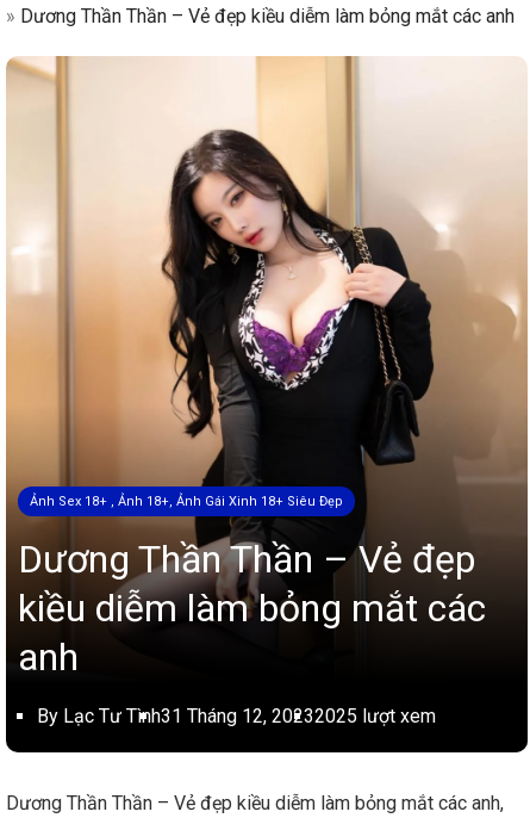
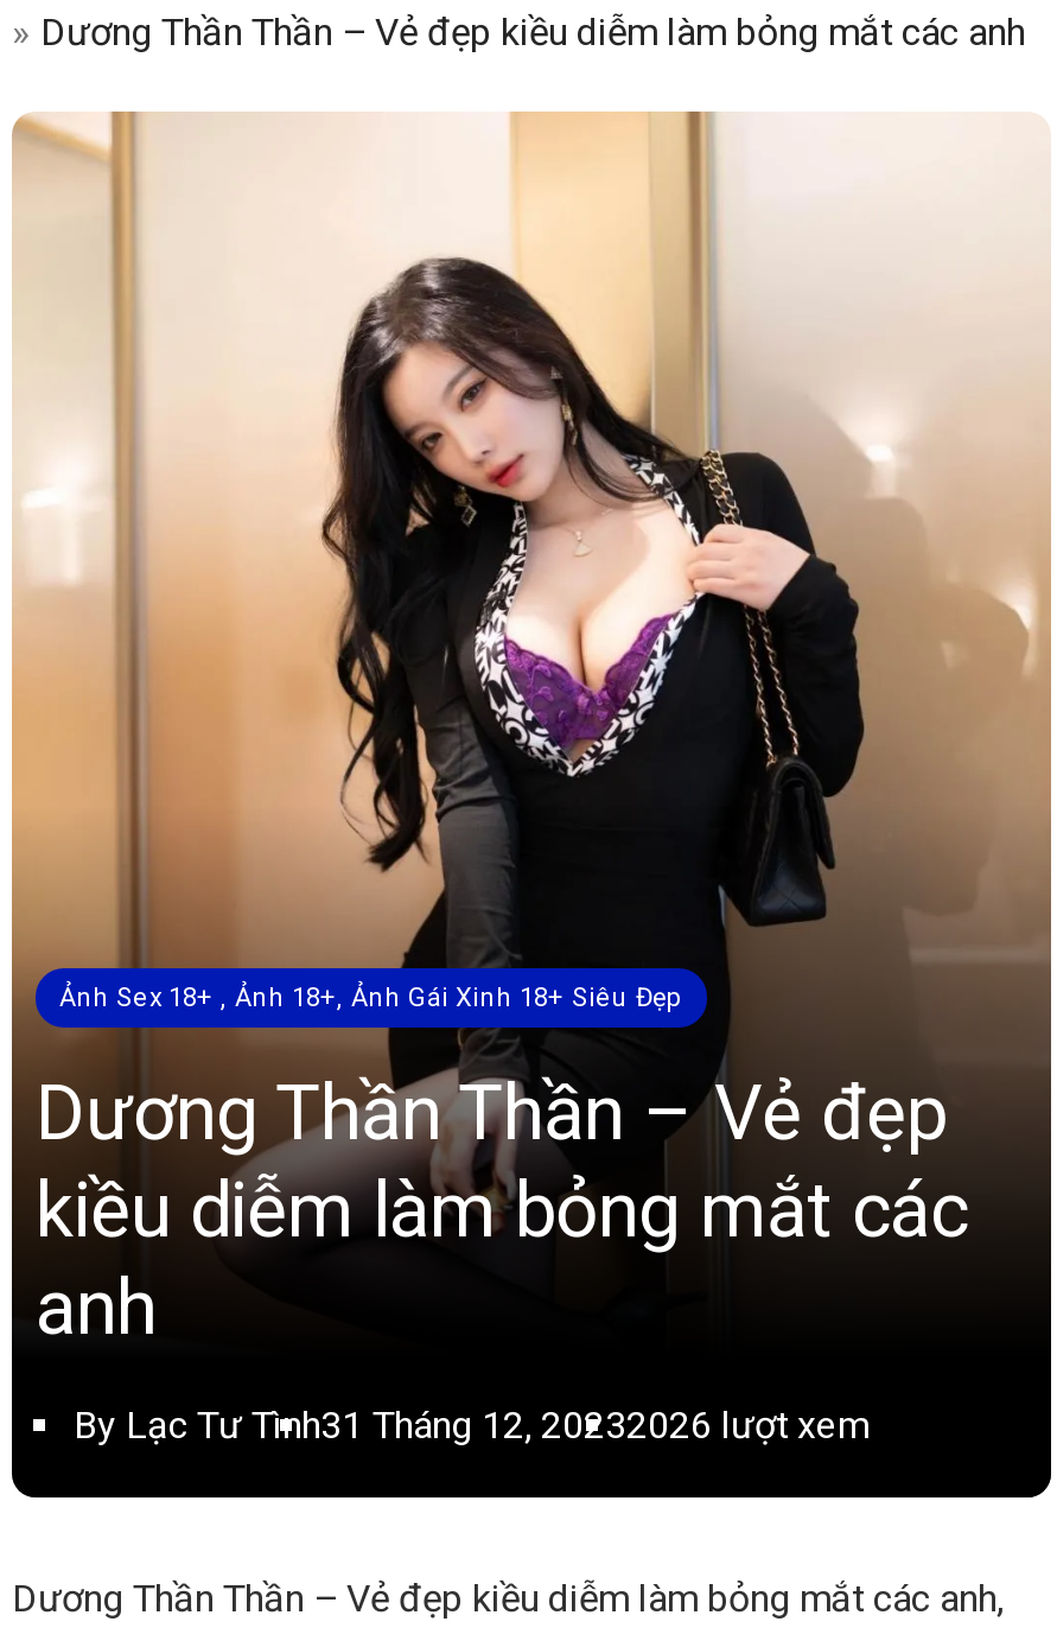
[37,705,436,727] By Lạc Tư Tình31 Tháng 12, 20232025 lượt xem -> [74,1403,868,1448] By Lạc Tư Tình31 Tháng 12, 20232026 lượt xem

